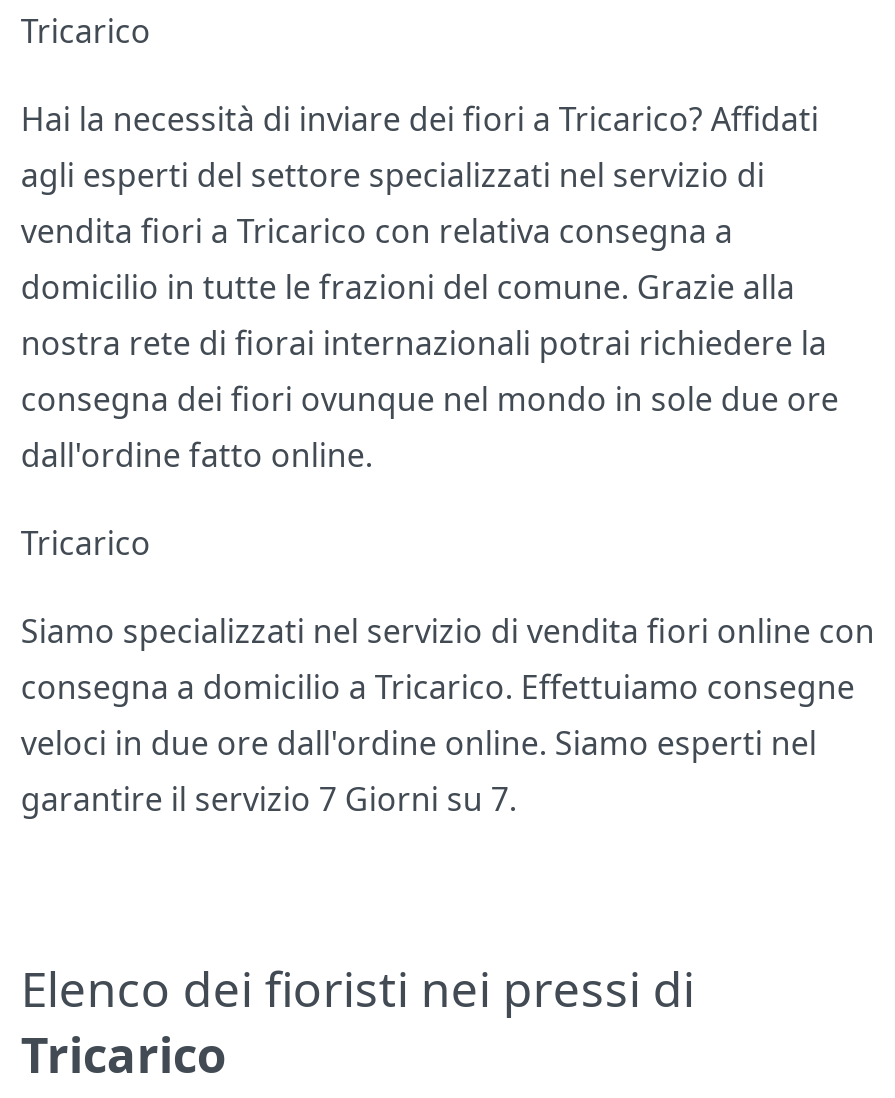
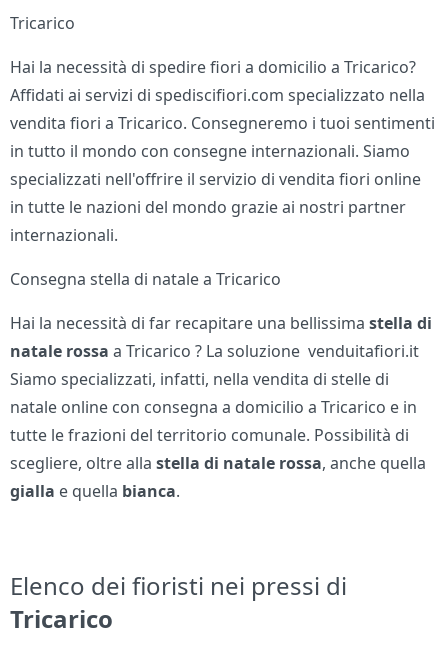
[21,98,839,478] Hai la necessità di inviare dei fiori a Tricarico? Affidati | agli esperti del settore specializzati nel servizio di | vendita fiori a Tricarico con relativa consegna a | domicilio in tutte le frazioni del comune. Grazie alla | nostra rete di fiorai internazionali potrai richiedere la | consegna dei fiori ovunque nel mondo in sole due ore | dall'ordine fatto online. -> [10,56,435,246] Hai la necessità di spedire fiori a domicilio a Tricarico? | Affidati ai servizi di spediscifiori.com specializzato nella | vendita fiori a Tricarico. Consegneremo i tuoi sentimenti | in tutto il mondo con consegne internazionali. Siamo | specializzati nell'offrire il servizio di vendita fiori online | in tutte le nazioni del mondo grazie ai nostri partner | internazionali.
[21,522,151,566] Tricarico -> [10,268,281,290] Consegna stella di natale a Tricarico
[21,610,875,822] Siamo specializzati nel servizio di vendita fiori online con | consegna a domicilio a Tricarico. Effettuiamo consegne | veloci in due ore dall'ordine online. Siamo esperti nel | garantire il servizio 7 Giorni su 7. -> [10,312,432,502] Hai la necessità di far recapitare una bellissima stella di | natale rossa a Tricarico ? La soluzione venduitafiori.it | Siamo specializzati, infatti, nella vendita di stelle di | natale online con consegna a domicilio a Tricarico e in | tutte le frazioni del territorio comunale. Possibilità di | scegliere, oltre alla stella di natale rossa, anche quella | gialla e quella bianca.

